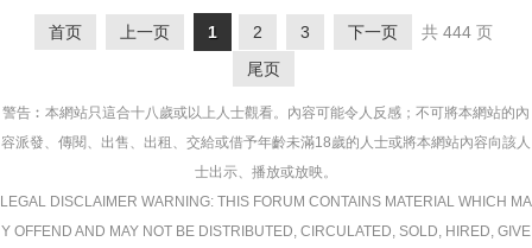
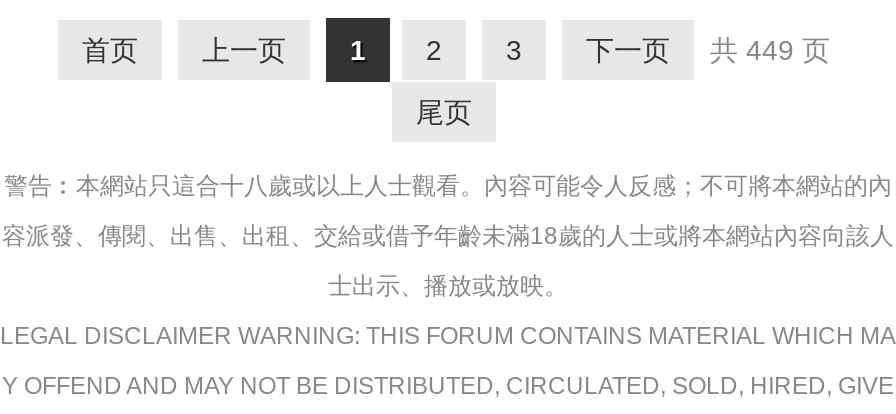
[49,23,498,42] 首页 上一页 1 2 3 下一页 共 444 页 -> [82,34,838,66] 首页 上一页 1 2 3 下一页 共 449 页

